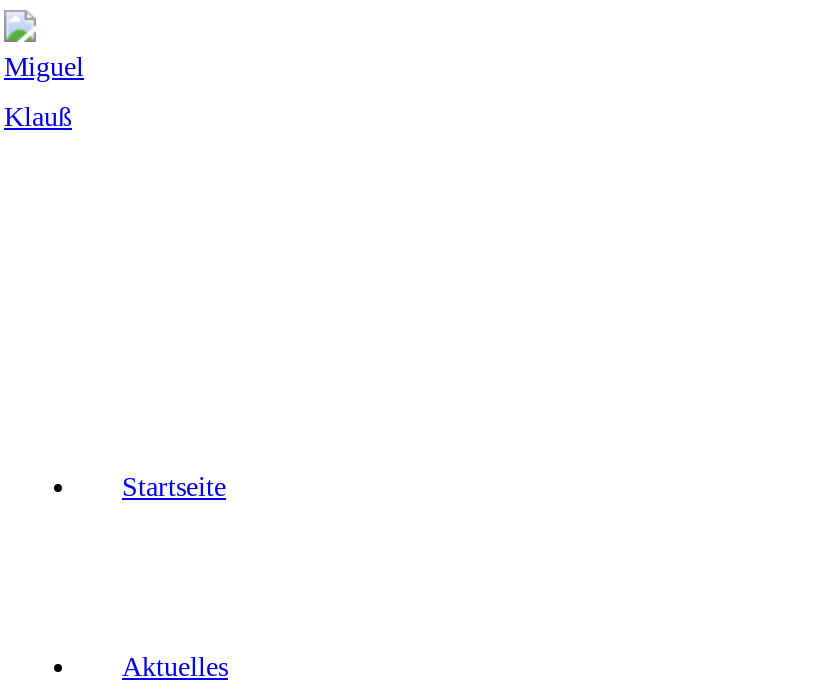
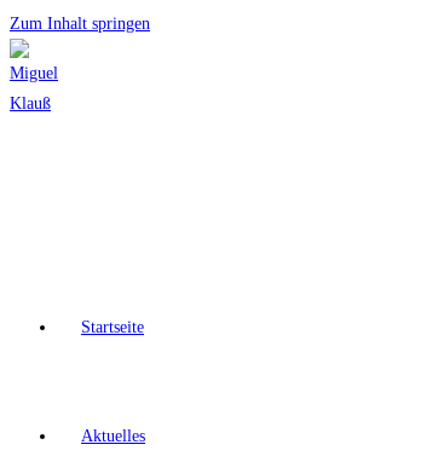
none -> [10,15,150,33] Zum Inhalt springen

